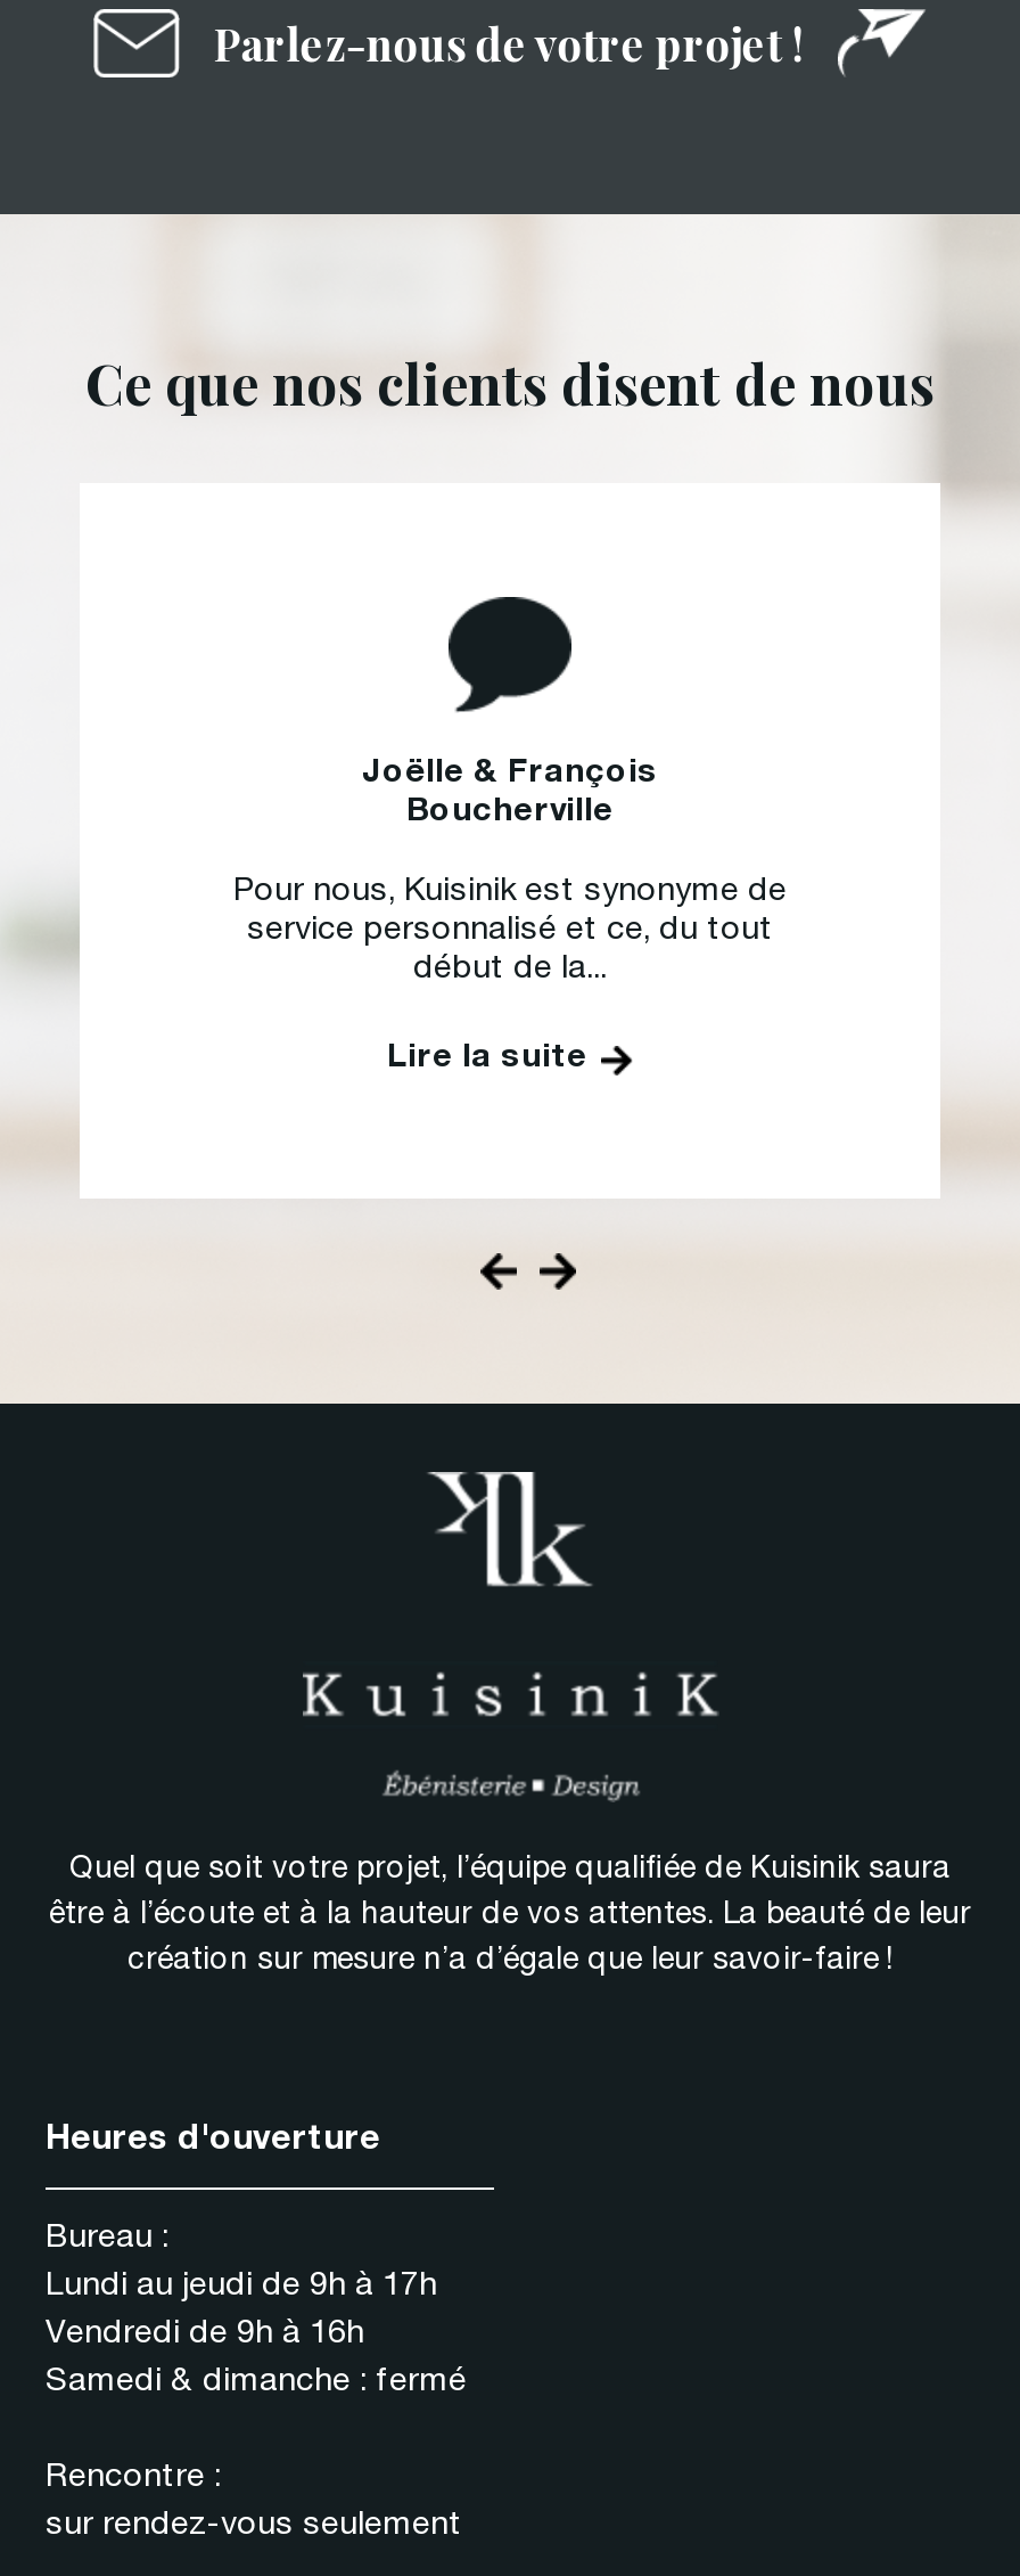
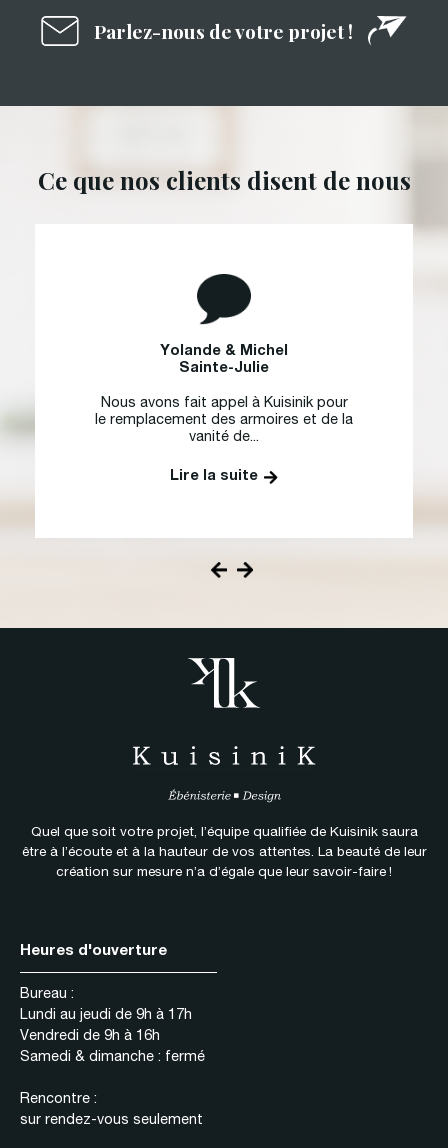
[362,758,658,829] Joëlle & François | Boucherville -> [160,345,288,376] Yolande & Michel | Sainte-Julie
[233,878,787,987] Pour nous, Kuisinik est synonyme de | service personnalisé et ce, du tout | début de la... -> [95,397,353,445] Nous avons fait appel à Kuisinik pour | le remplacement des armoires et de la | vanité de...

